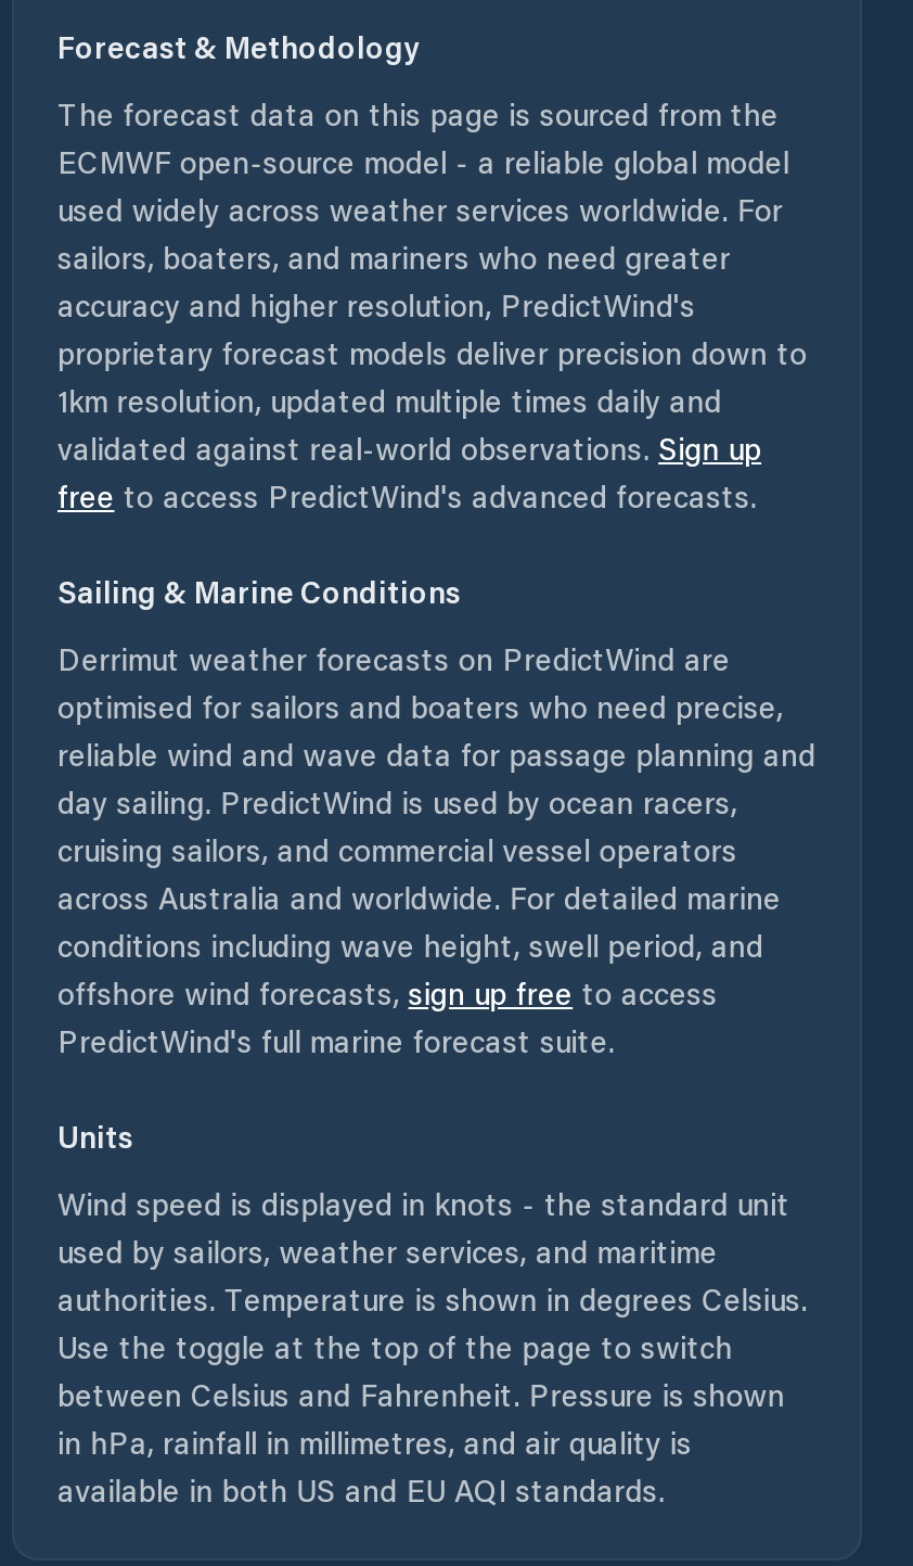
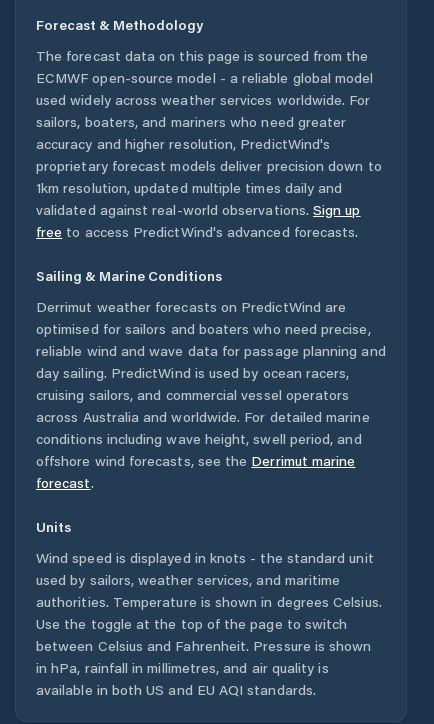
[57,972,717,1061] offshore wind forecasts, sign up free to access | PredictWind's full marine forecast suite. -> [36,451,355,492] offshore wind forecasts, see the Derrimut marine | forecast.

